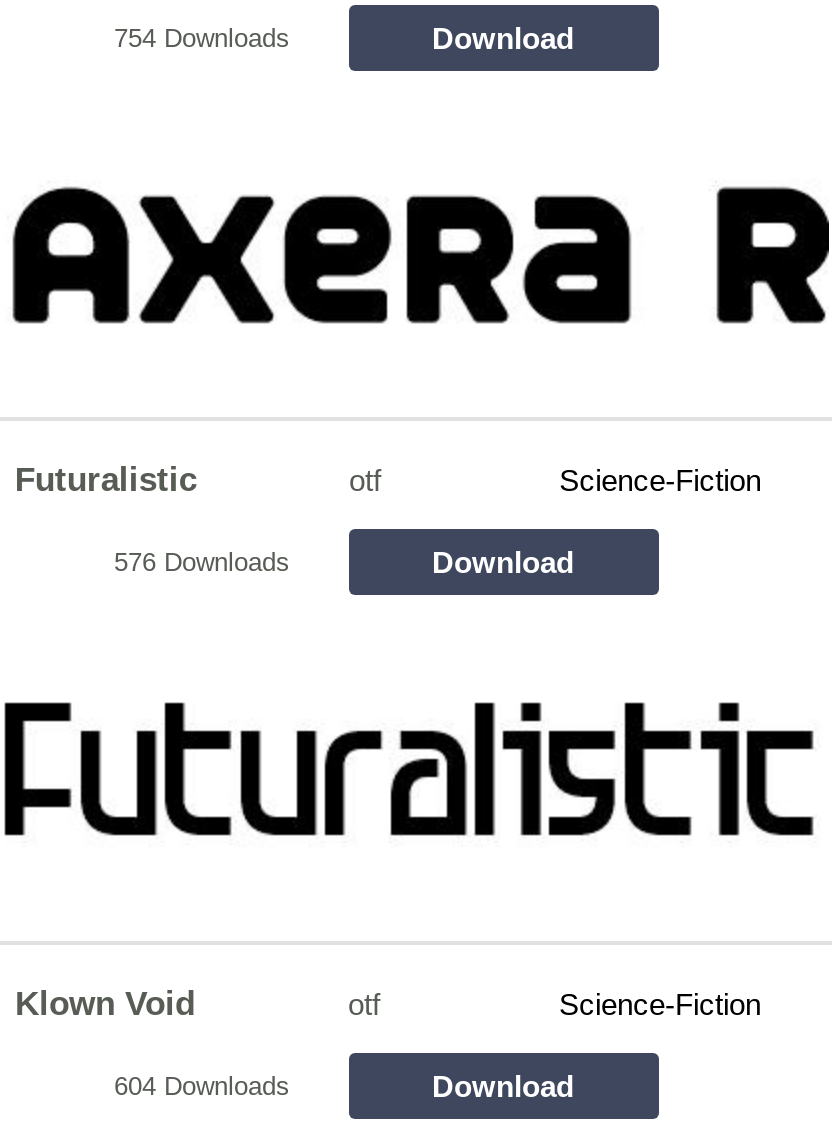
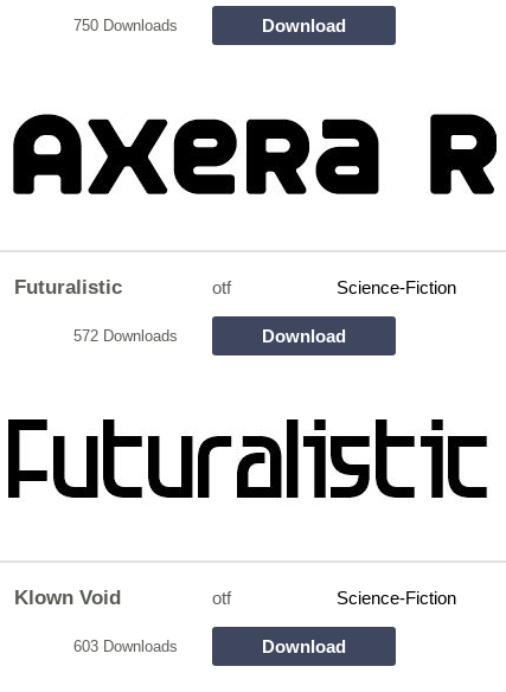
[114,23,290,53] 754 Downloads -> [73,16,177,34] 750 Downloads
[114,547,290,577] 576 Downloads -> [73,327,177,345] 572 Downloads
[114,1071,290,1101] 604 Downloads -> [73,637,177,655] 603 Downloads

